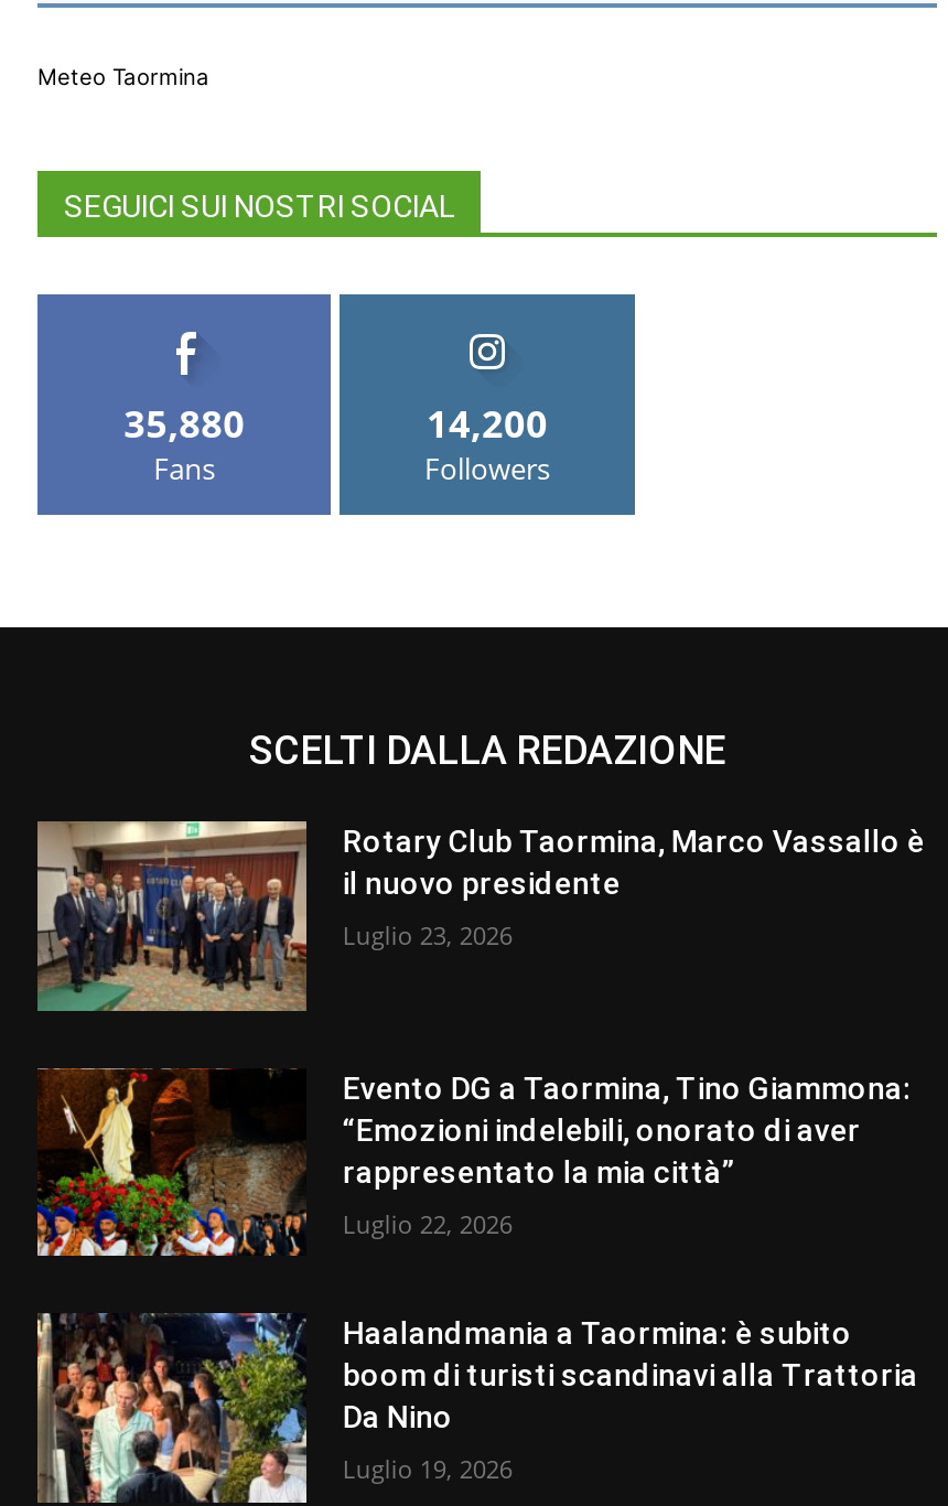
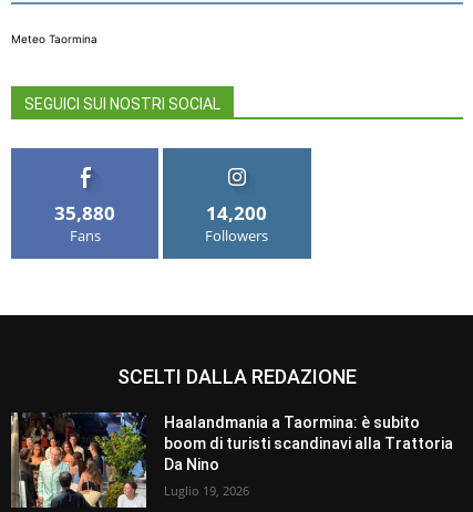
[37,819,925,1013] [image] | Rotary Club Taormina, Marco Vassallo è | il nuovo presidente | Luglio 23, 2026 -> none
[35,1066,911,1258] [image] | Evento DG a Taormina, Tino Giammona: | “Emozioni indelebili, onorato di aver | rappresentato la mia città” | Luglio 22, 2026 -> none

